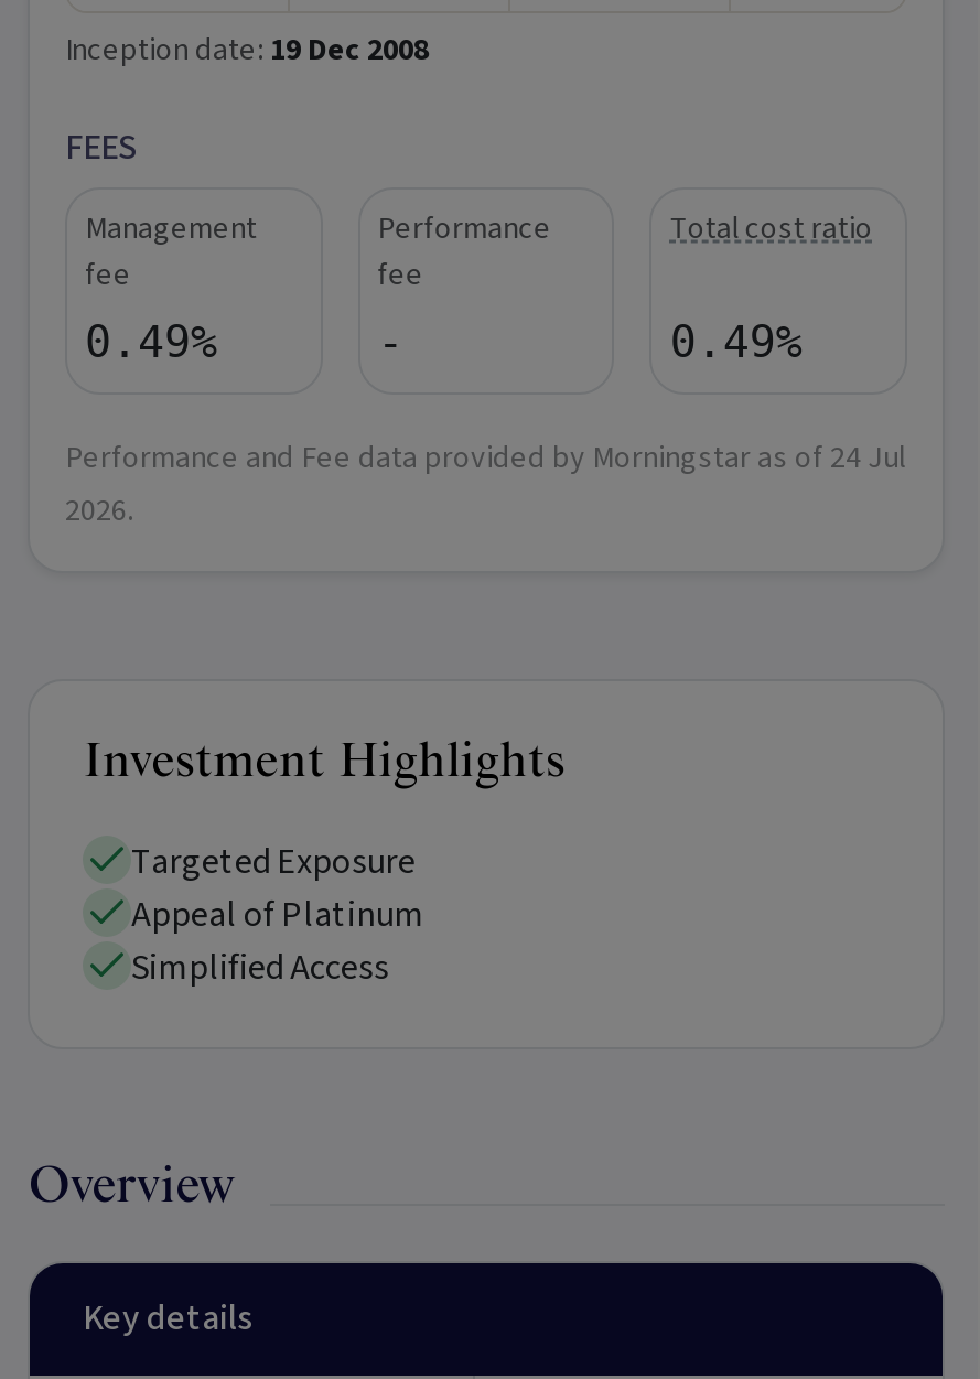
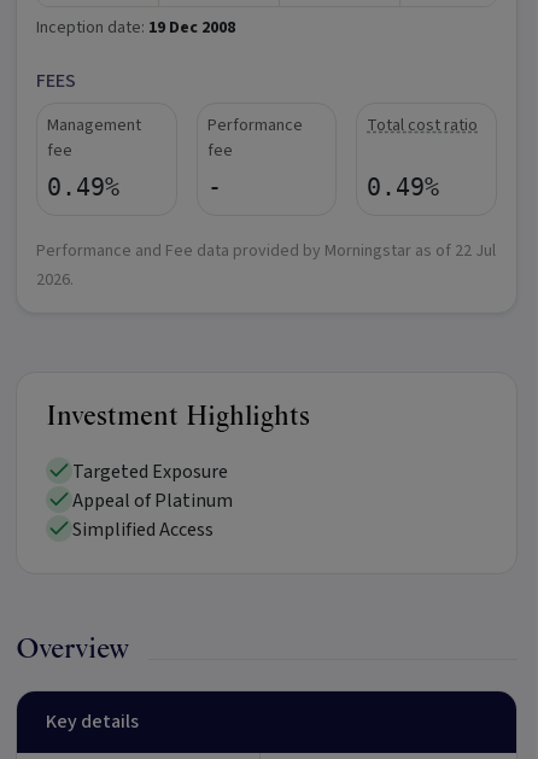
[65,437,905,481] Performance and Fee data provided by Morningstar as of 24 Jul -> [36,239,496,263] Performance and Fee data provided by Morningstar as of 22 Jul

